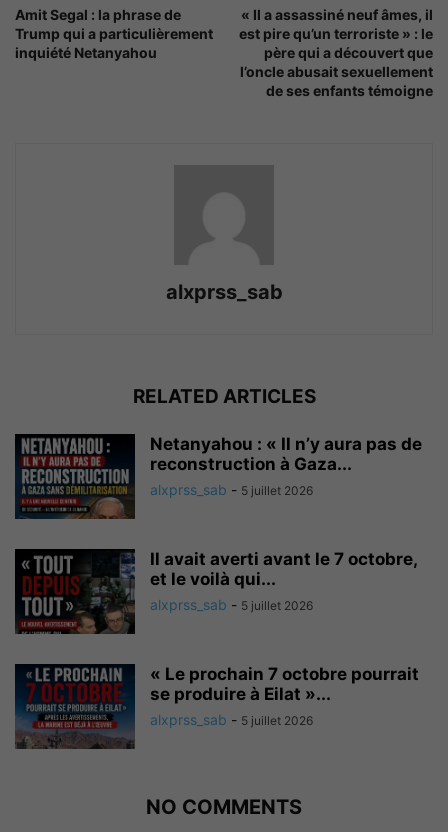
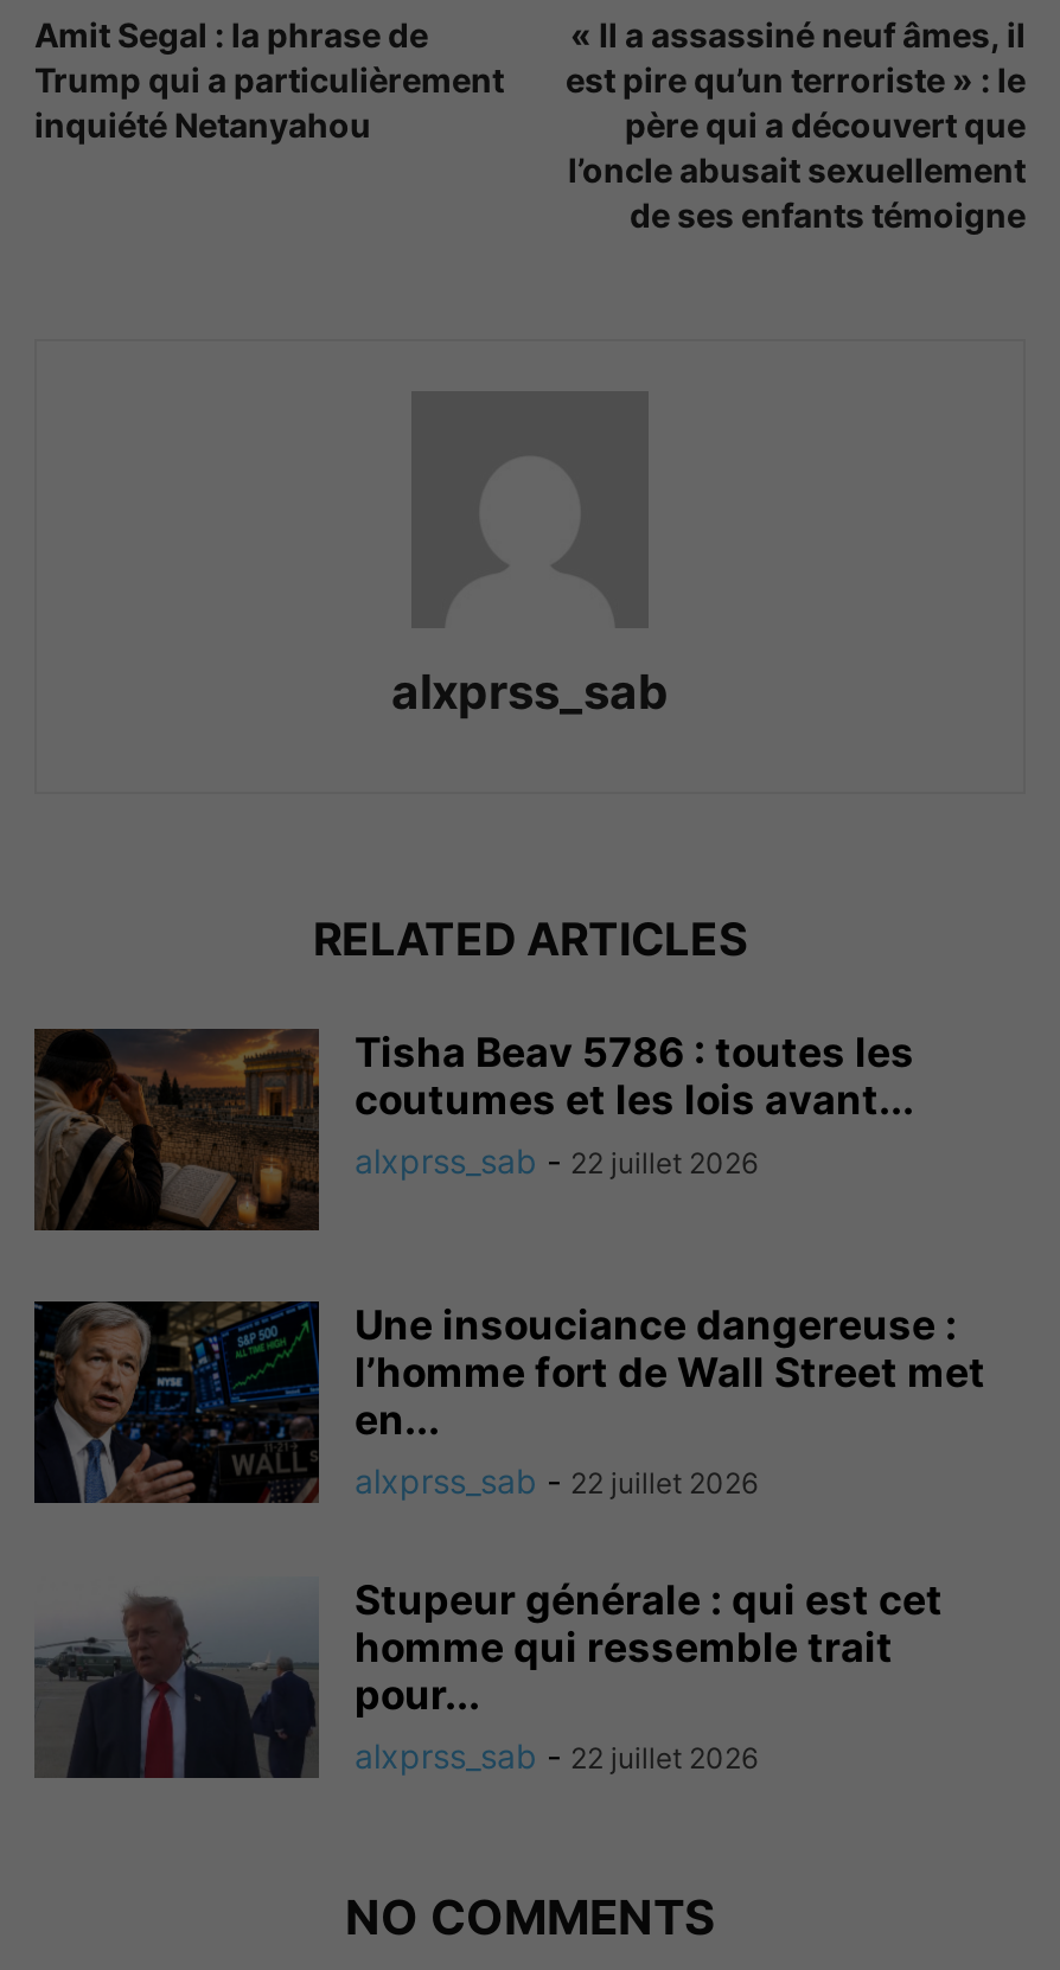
[14,433,422,520] [image] | Netanyahou : « Il n’y aura pas de | reconstruction à Gaza... | alxprss_sab - 5 juillet 2026 -> [32,1026,914,1233] [image] | Tisha Beav 5786 : toutes les | coutumes et les lois avant... | alxprss_sab - 22 juillet 2026
[15,548,417,635] [image] | Il avait averti avant le 7 octobre, | et le voilà qui... | alxprss_sab - 5 juillet 2026 -> [34,1299,985,1505] [image] | Une insouciance dangereuse : | l’homme fort de Wall Street met | en... | alxprss_sab - 22 juillet 2026
[14,663,419,750] [image] | « Le prochain 7 octobre pourrait | se produire à Eilat »... | alxprss_sab - 5 juillet 2026 -> [32,1576,943,1780] [image] | Stupeur générale : qui est cet | homme qui ressemble trait | pour... | alxprss_sab - 22 juillet 2026

